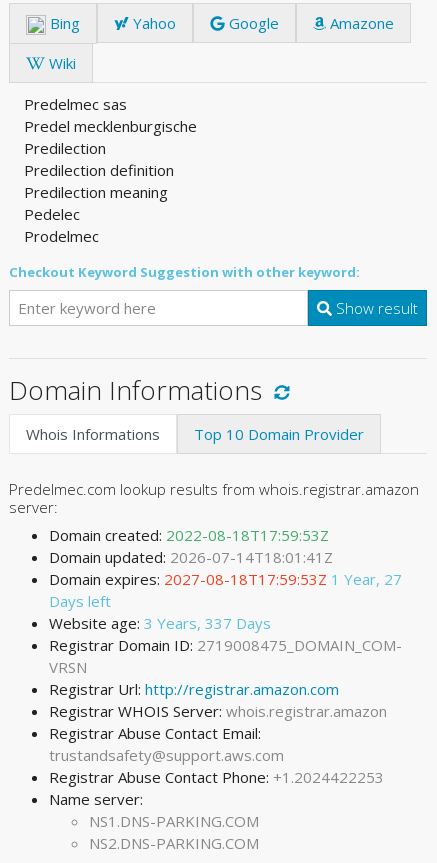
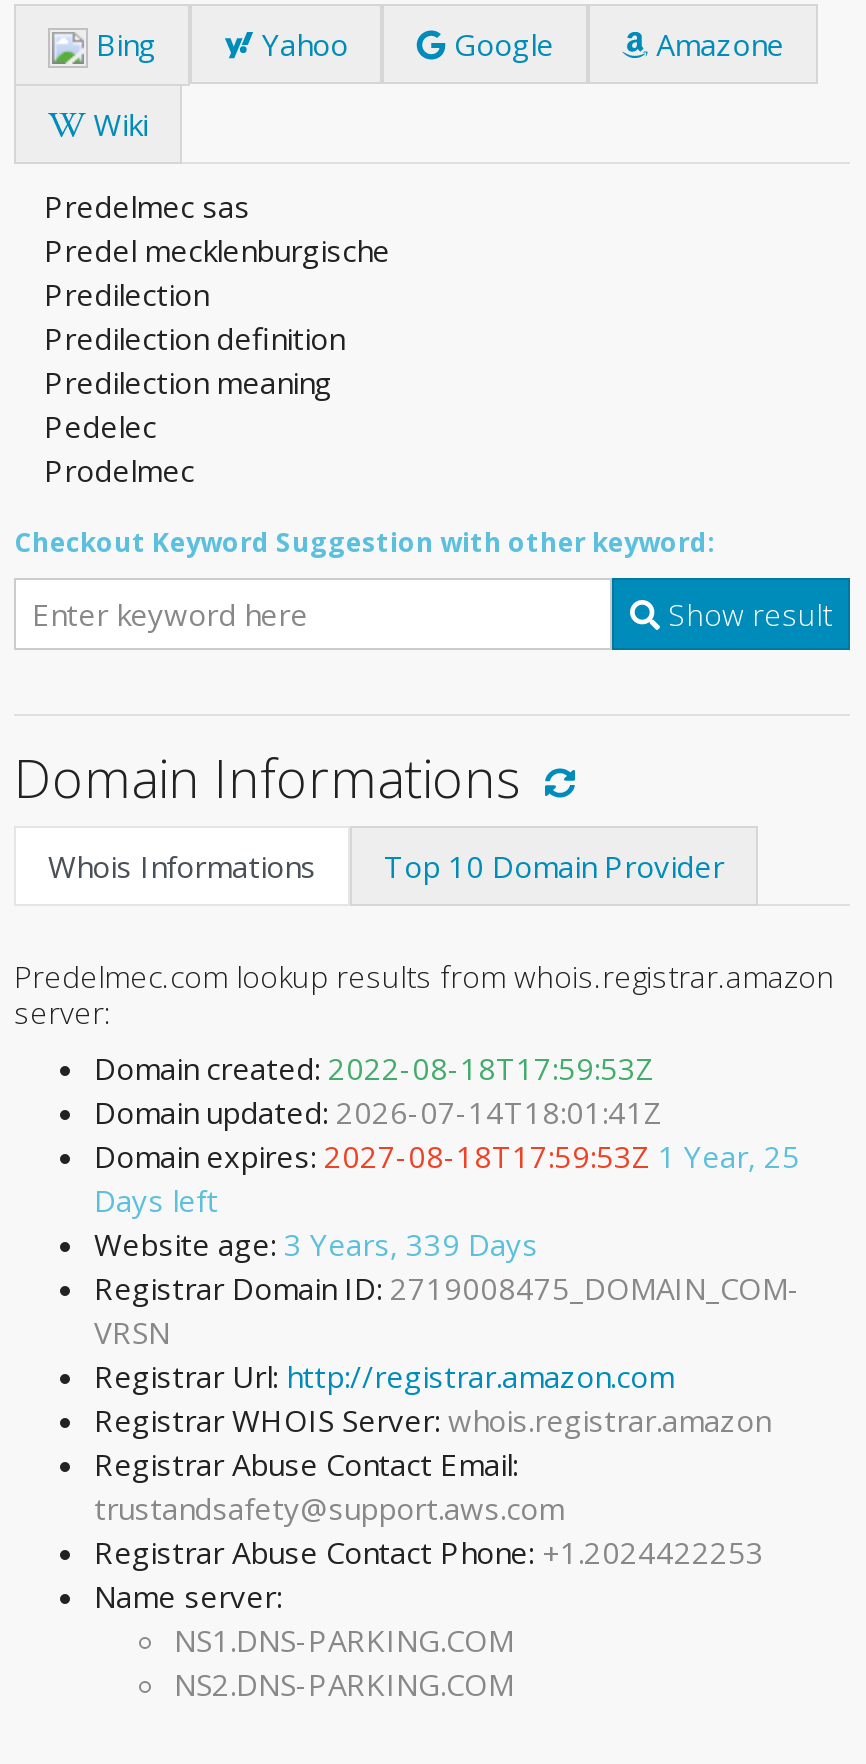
[49,569,402,589] Domain expires: 2027-08-18T17:59:53Z 1 Year, 27 -> [94,1137,800,1177] Domain expires: 2027-08-18T17:59:53Z 1 Year, 25
[49,613,271,633] Website age: 3 Years, 337 Days -> [94,1225,538,1265] Website age: 3 Years, 339 Days

